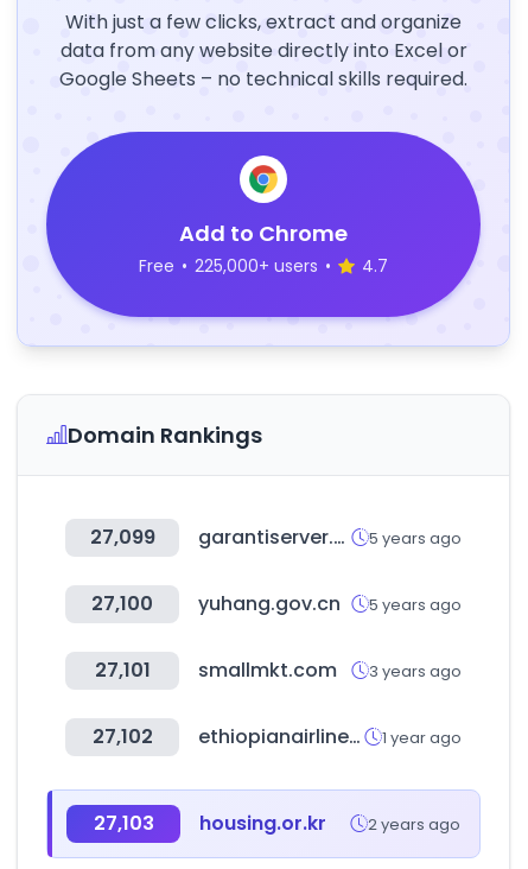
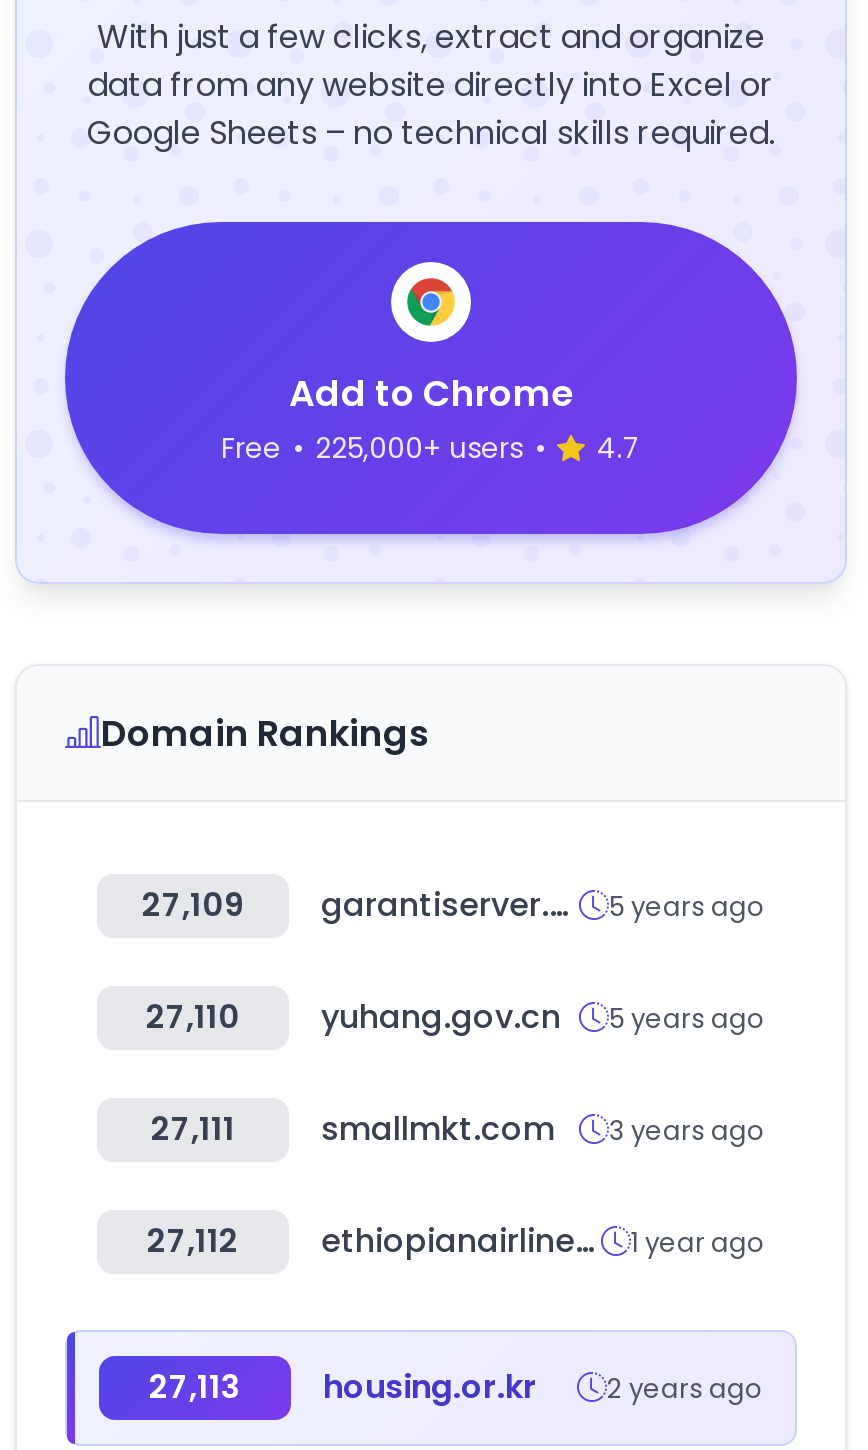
[90,524,155,551] 27,099 -> [142,882,244,928] 27,109
[91,590,462,617] 27,100 yuhang.gov.cn 5 years ago -> [146,994,765,1040] 27,110 yuhang.gov.cn 5 years ago
[94,656,462,684] 27,101 smallmkt.com 3 years ago -> [151,1106,765,1152] 27,111 smallmkt.com 3 years ago
[92,723,152,750] 27,102 -> [147,1218,239,1264] 27,112
[93,810,460,837] 27,103 housing.or.kr 2 years ago -> [149,1364,763,1410] 27,113 housing.or.kr 2 years ago

